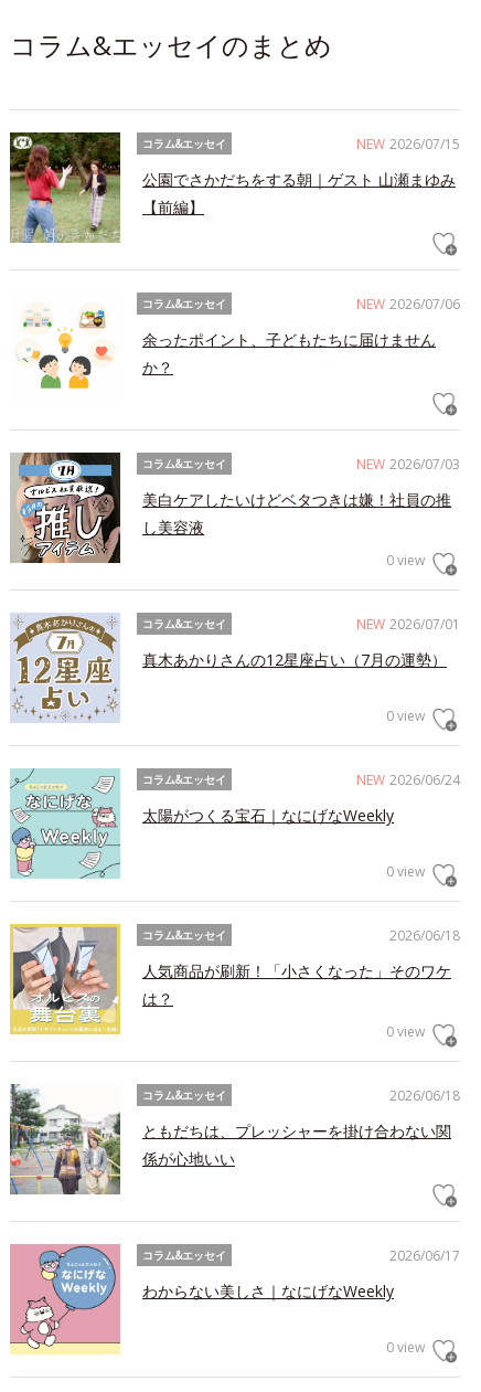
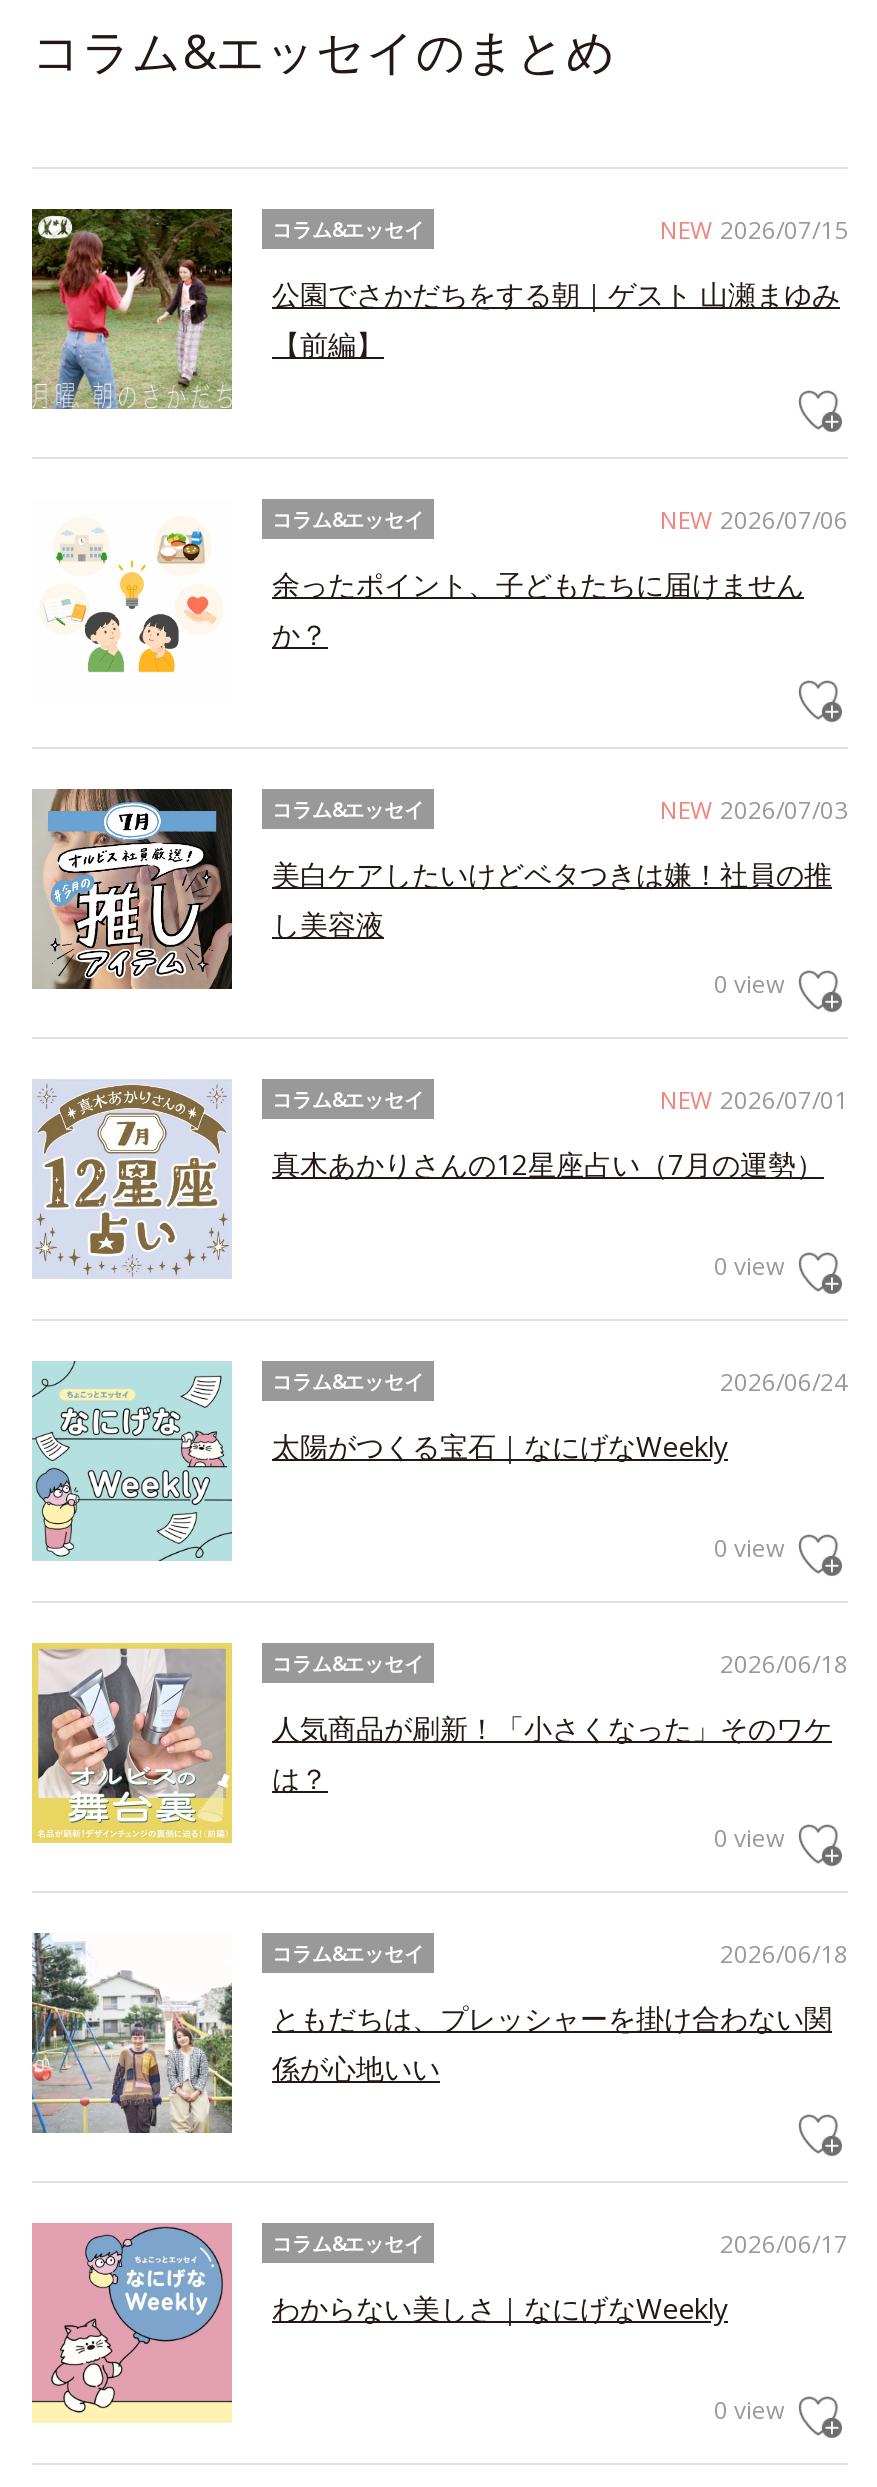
[356,771,460,789] NEW 2026/06/24 -> [720,1365,848,1399] 2026/06/24

